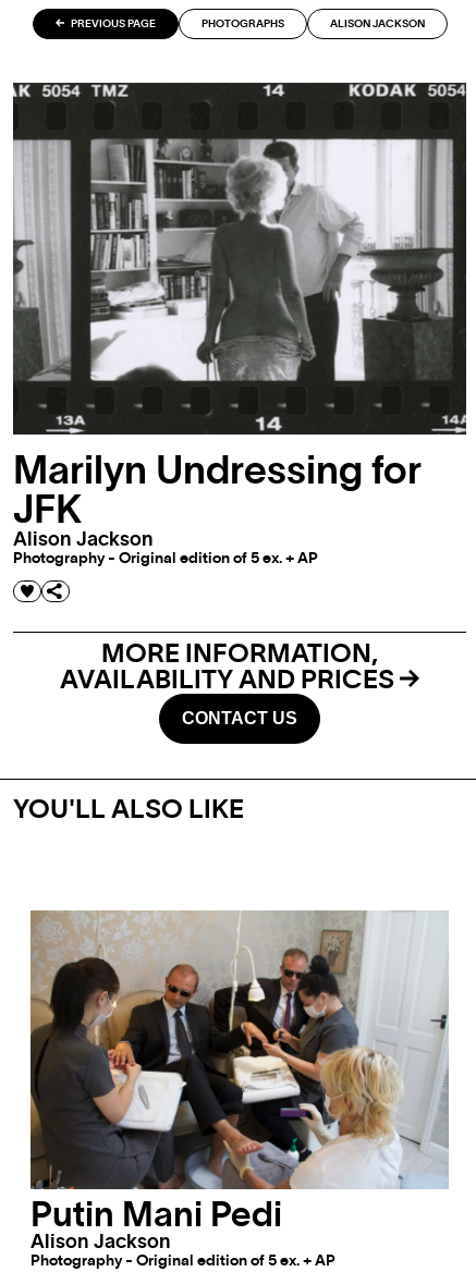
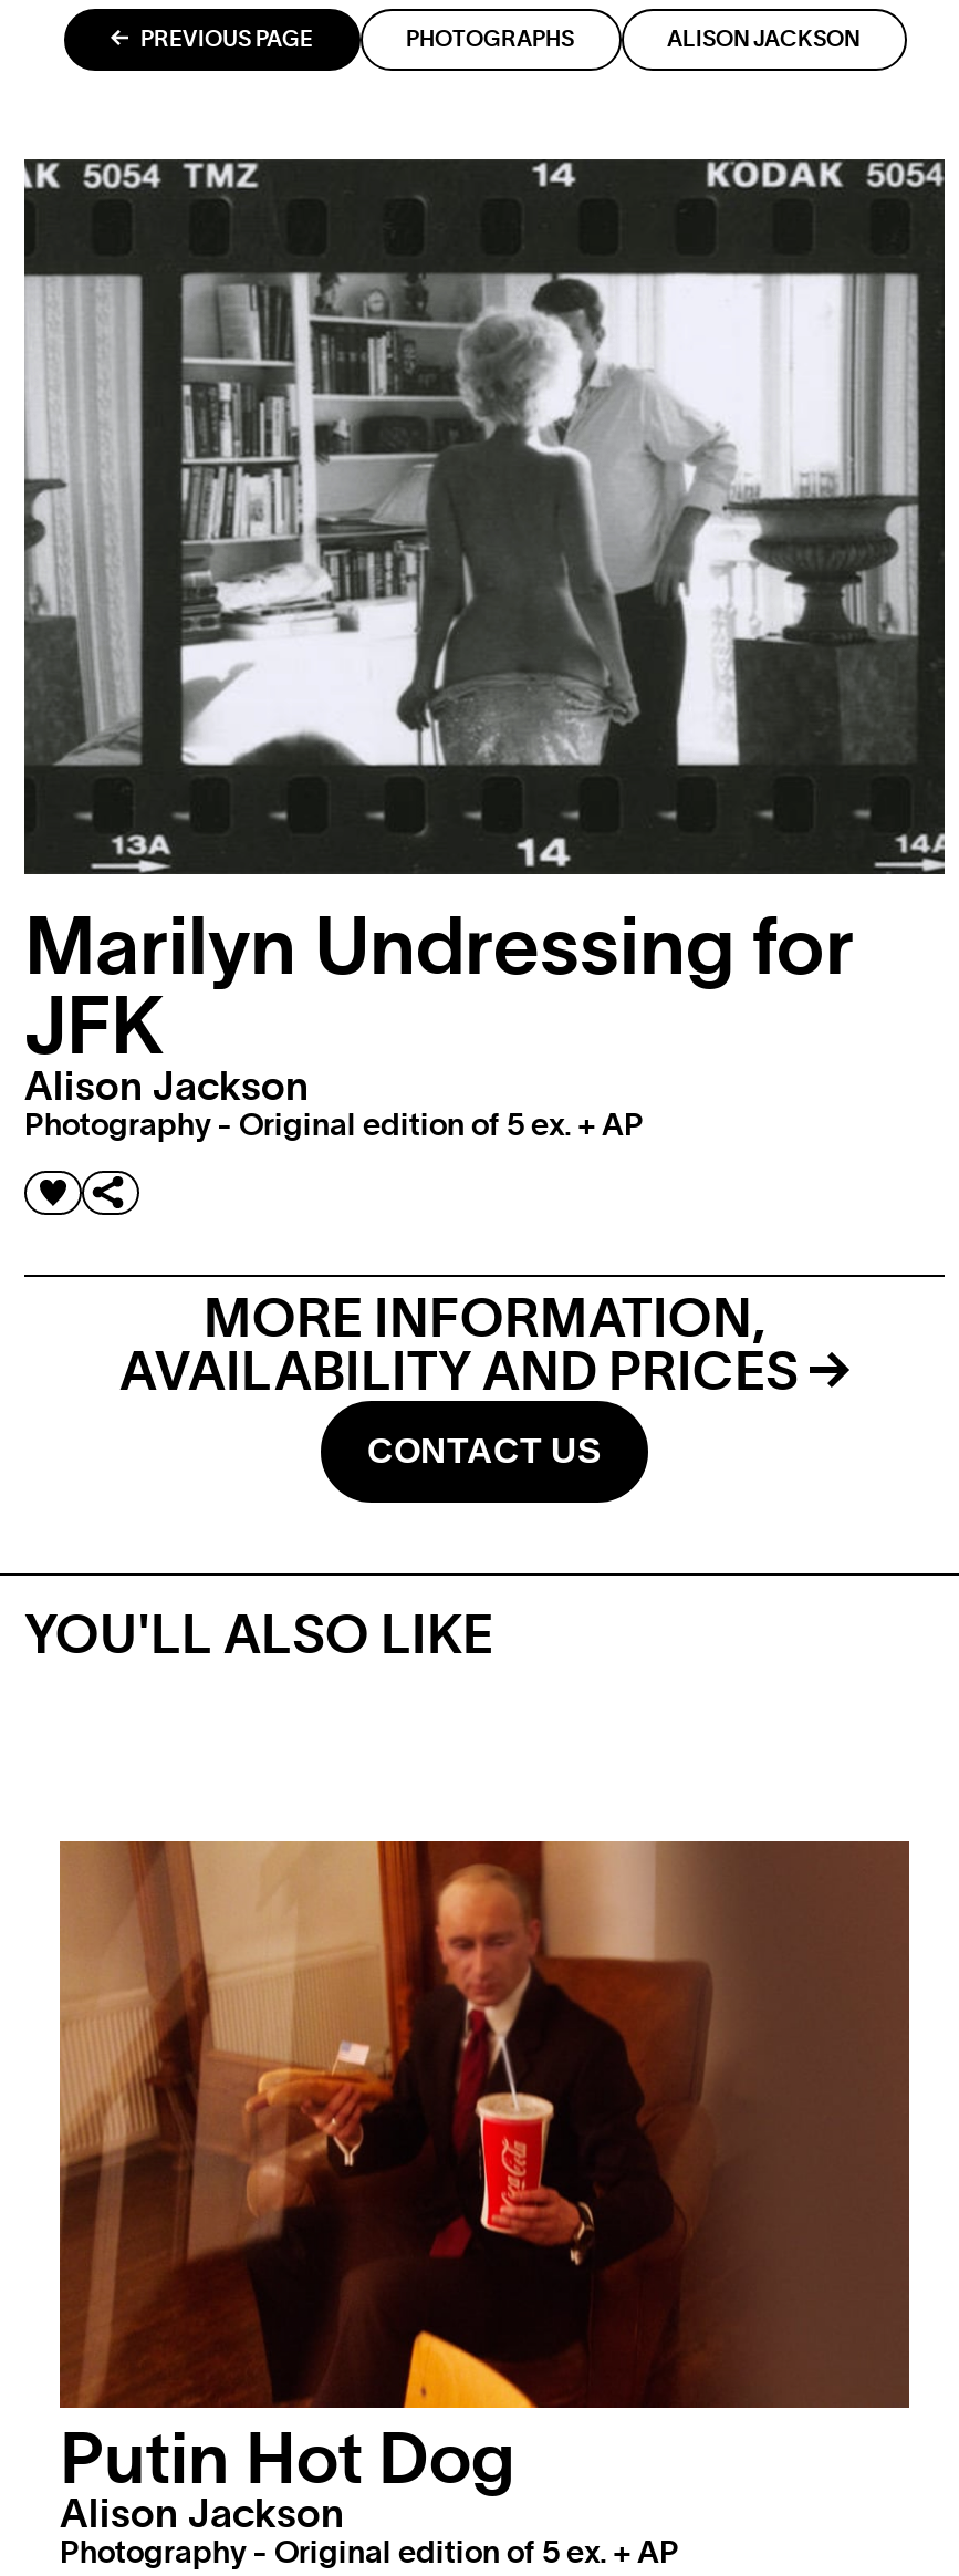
[29,910,449,1232] [image] | Putin Mani Pedi -> [58,1839,911,2495] [image] | Putin Hot Dog

